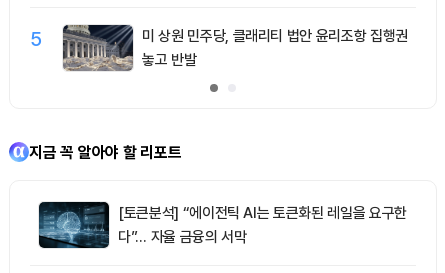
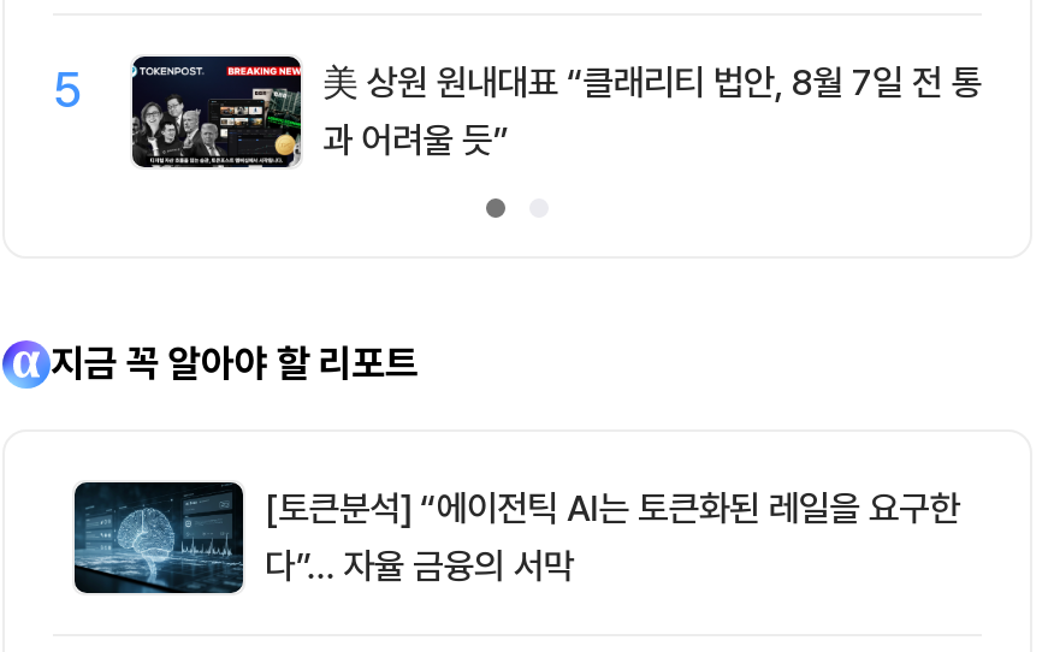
[62,24,408,71] [image] | 미 상원 민주당, 클래리티 법안 윤리조항 집행권 | 놓고 반발 -> [130,53,981,168] [image] | 美 상원 원내대표 “클래리티 법안, 8월 7일 전 통 | 과 어려울 듯”

